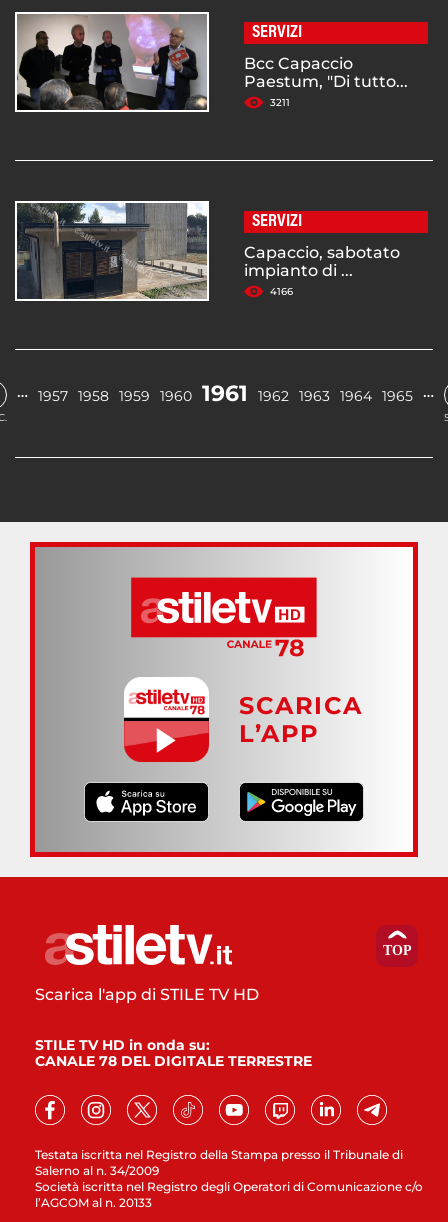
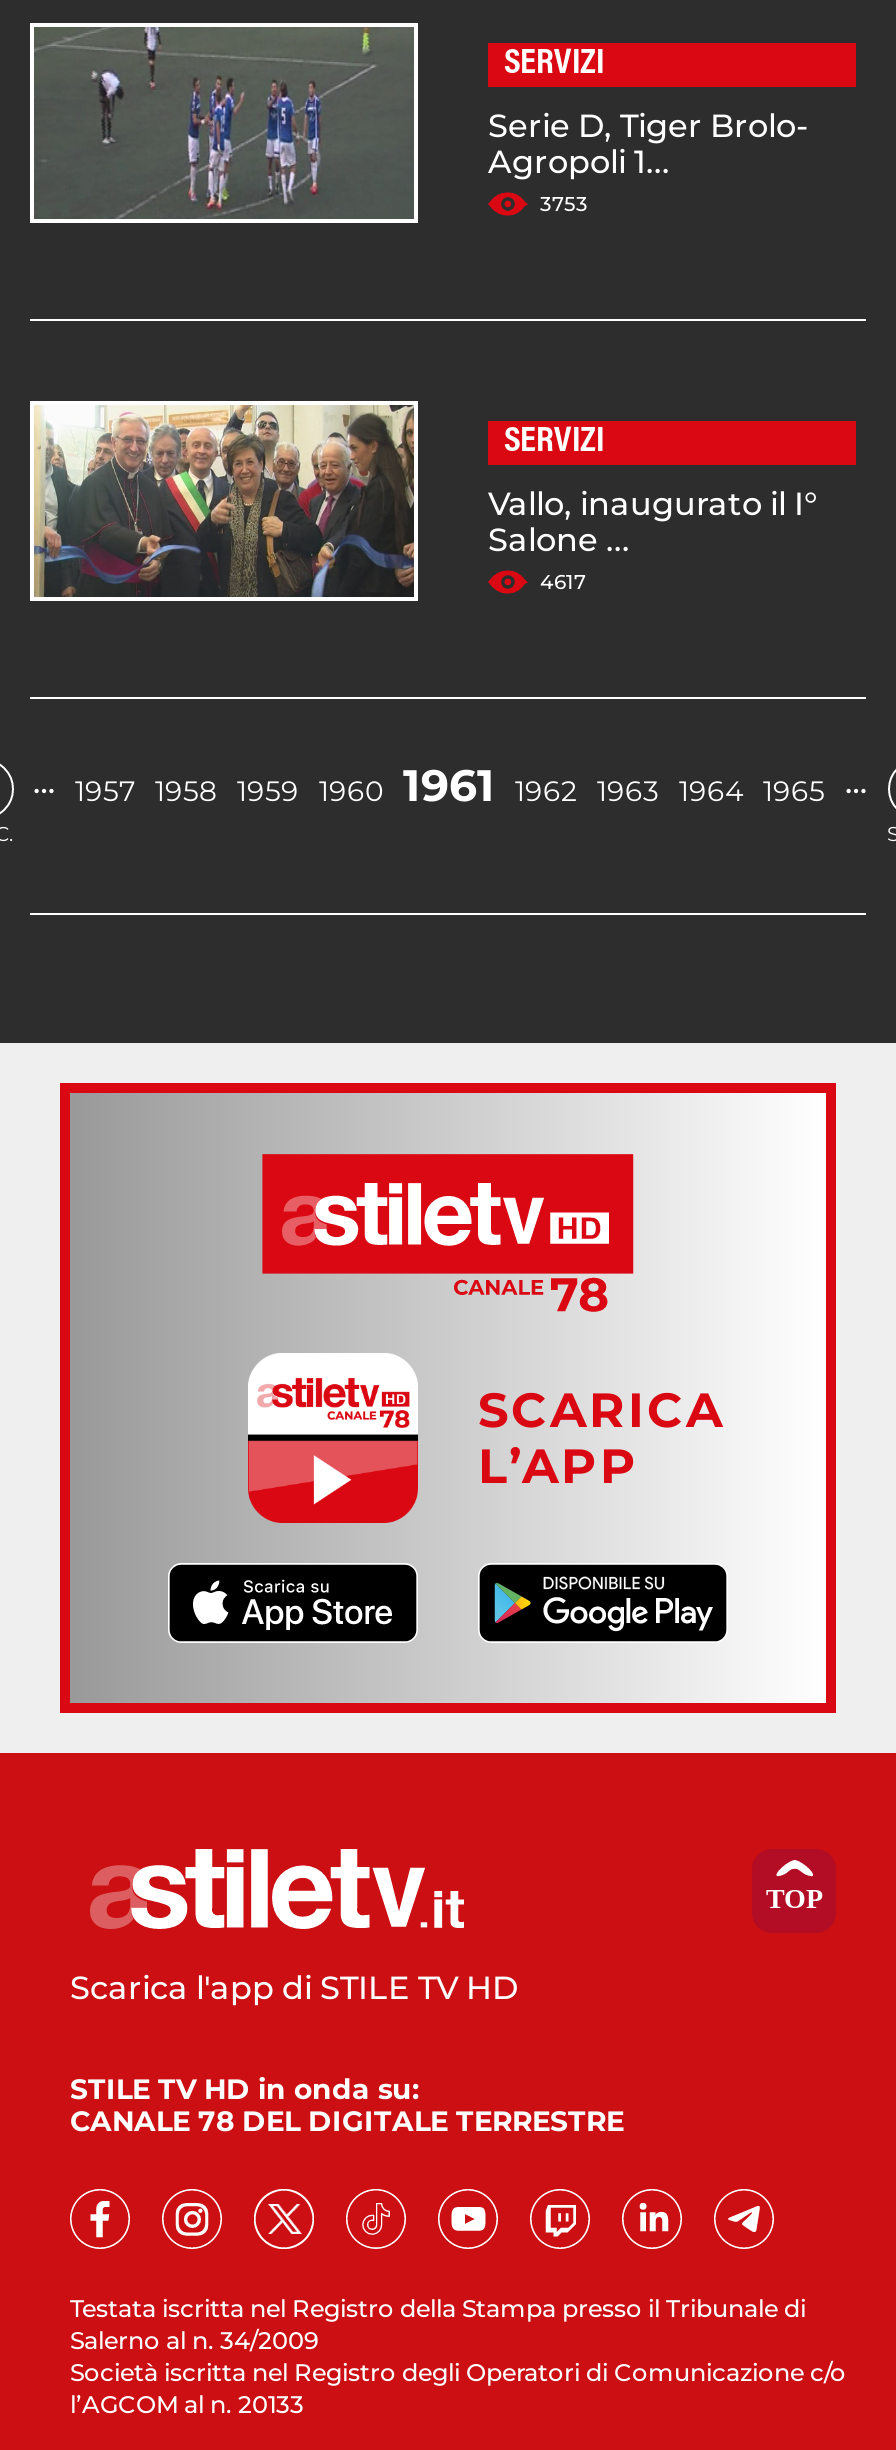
[16,13,408,111] [image] | Bcc Capaccio | Paestum, "Di tutto... | 3211 -> [34,27,808,219] [image] | Serie D, Tiger Brolo- | Agropoli 1... | 3753
[17,202,400,300] [image] | Capaccio, sabotato | impianto di ... | 4166 -> [32,403,818,599] [image] | Vallo, inaugurato il I° | Salone ... | 4617

